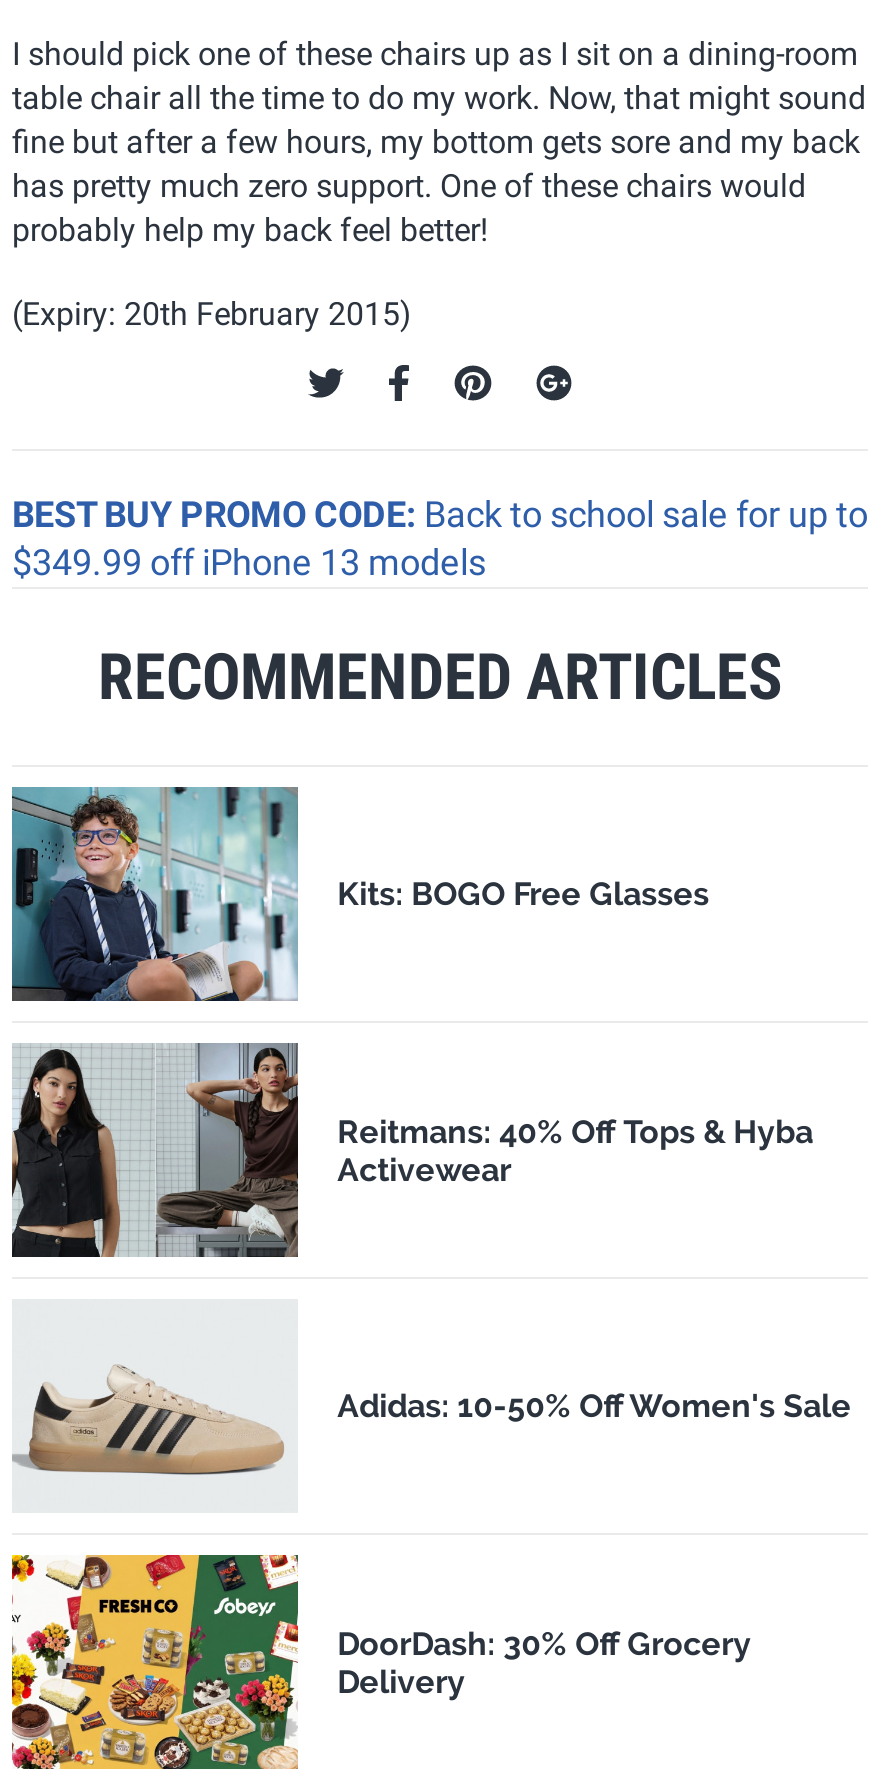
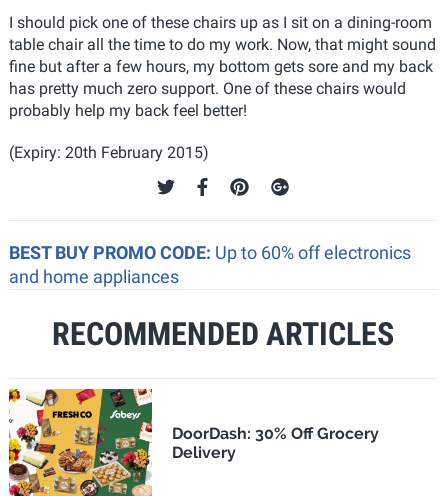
[12,493,868,583] BEST BUY PROMO CODE: Back to school sale for up to | $349.99 off iPhone 13 models -> [9,242,411,287] BEST BUY PROMO CODE: Up to 60% off electronics | and home appliances
[10,785,709,1003] [image] | Kits: BOGO Free Glasses -> none
[10,1041,813,1247] [image] | Reitmans: 40% Off Tops & Hyba | Activewear -> none
[12,1367,851,1477] [image] | Adidas: 10-50% Off Women's Sale -> none

